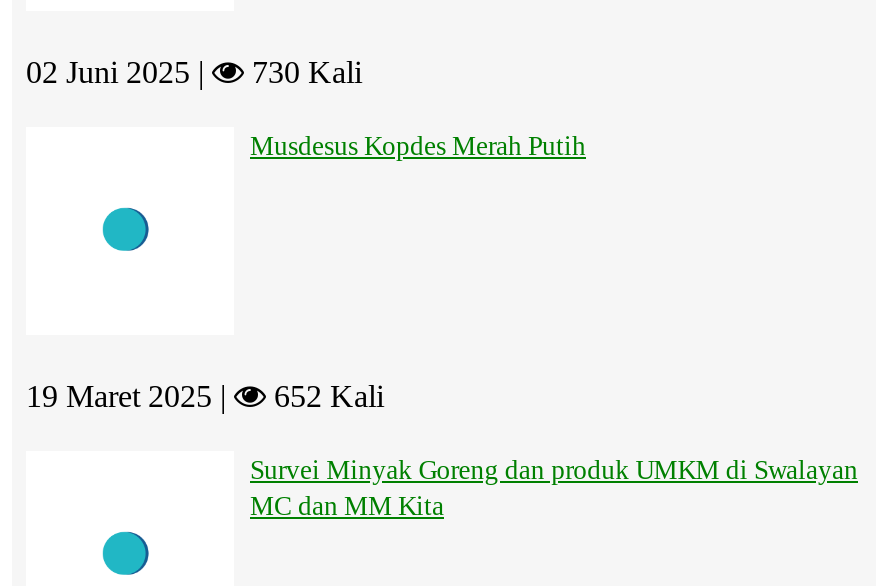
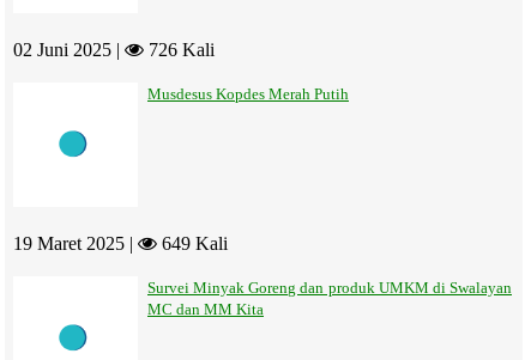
[244,54,362,88] 730 Kali -> [144,39,215,59] 726 Kali
[266,378,384,412] 652 Kali -> [157,233,228,253] 649 Kali

